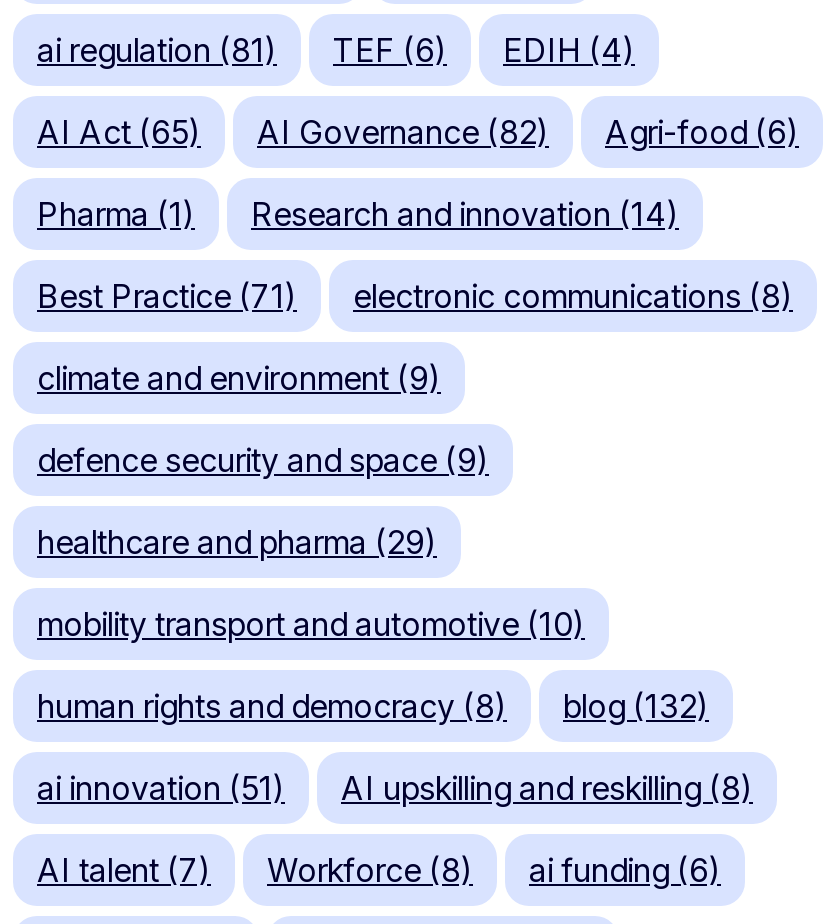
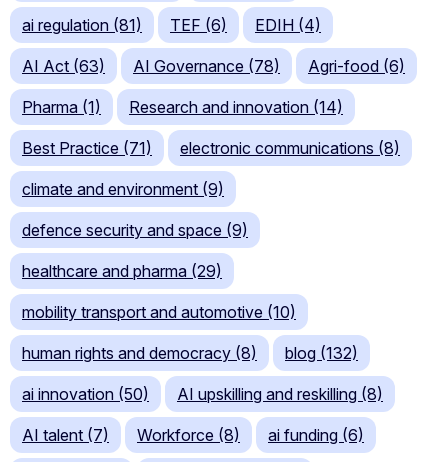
[37,112,201,152] AI Act (65) -> [22,56,105,76] AI Act (63)
[257,112,549,152] AI Governance (82) -> [133,56,280,76] AI Governance (78)
[37,768,285,808] ai innovation (51) -> [22,384,149,404] ai innovation (50)

